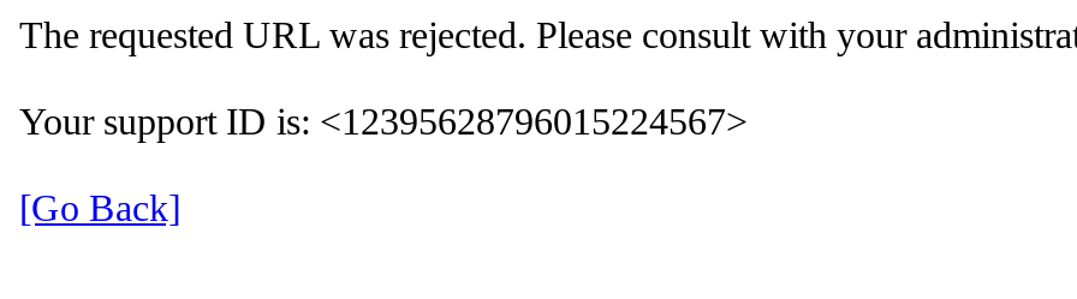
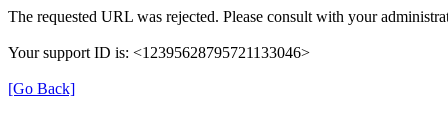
[19,101,748,142] Your support ID is: <12395628796015224567> -> [8,44,310,61] Your support ID is: <12395628795721133046>

